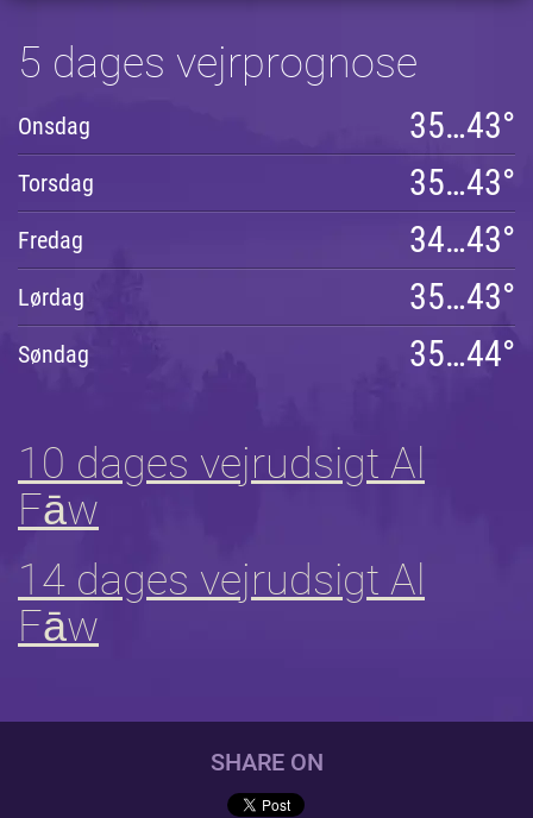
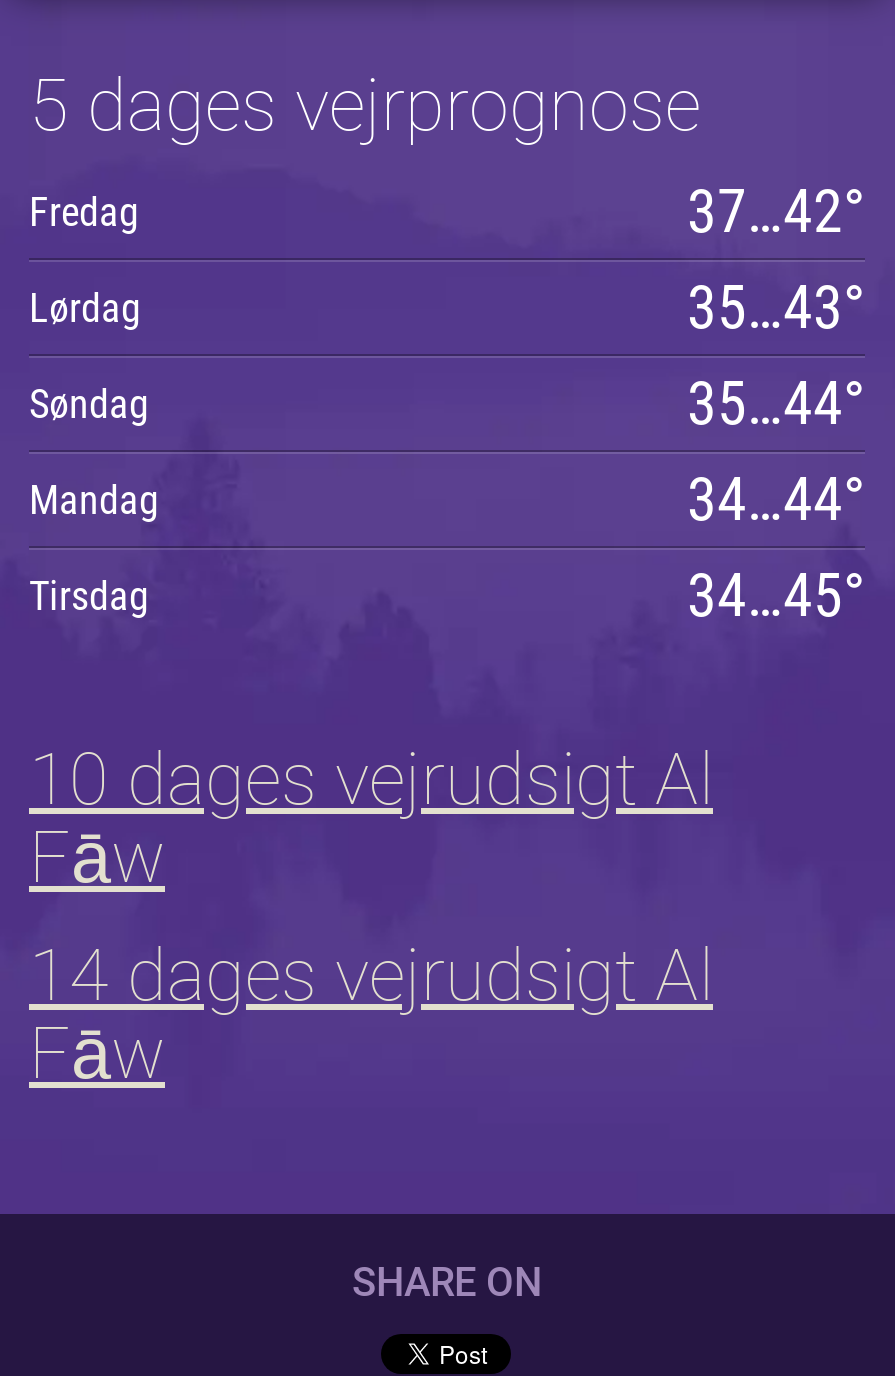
[18,104,515,203] Onsdag | 35…43° | Torsdag | 35…43° -> none
[409,218,515,260] 34…43° -> [687,175,865,245] 37…42°
moved [18,225,515,374] -> [29,187,865,437]: Fredag | Lørdag | 35…43° | Søndag | 35…44°
none -> [29,463,865,629] Mandag | 34…44° | Tirsdag | 34…45°

